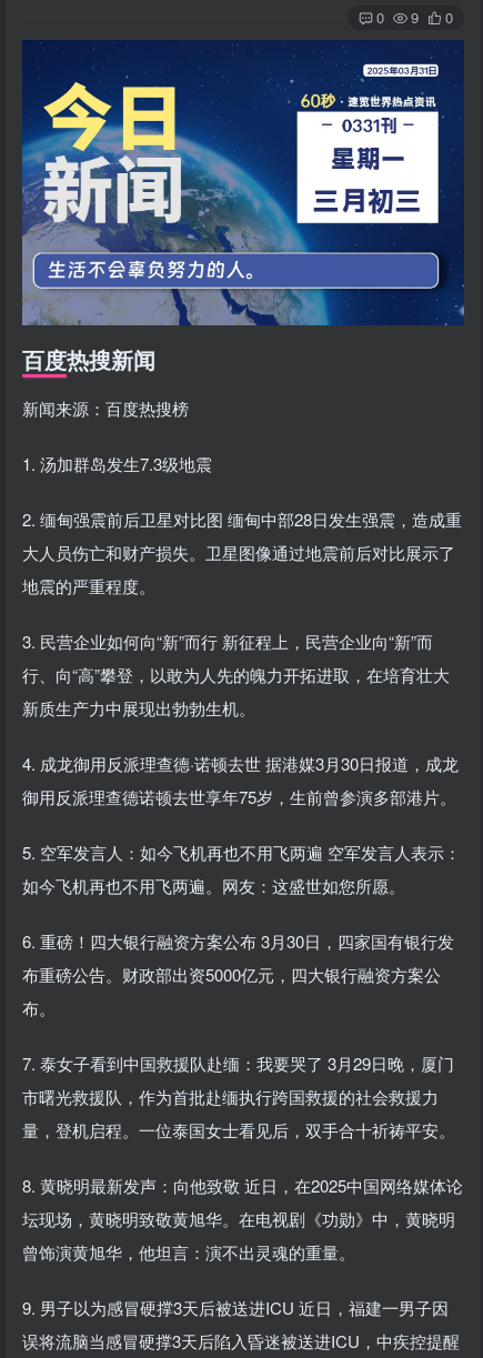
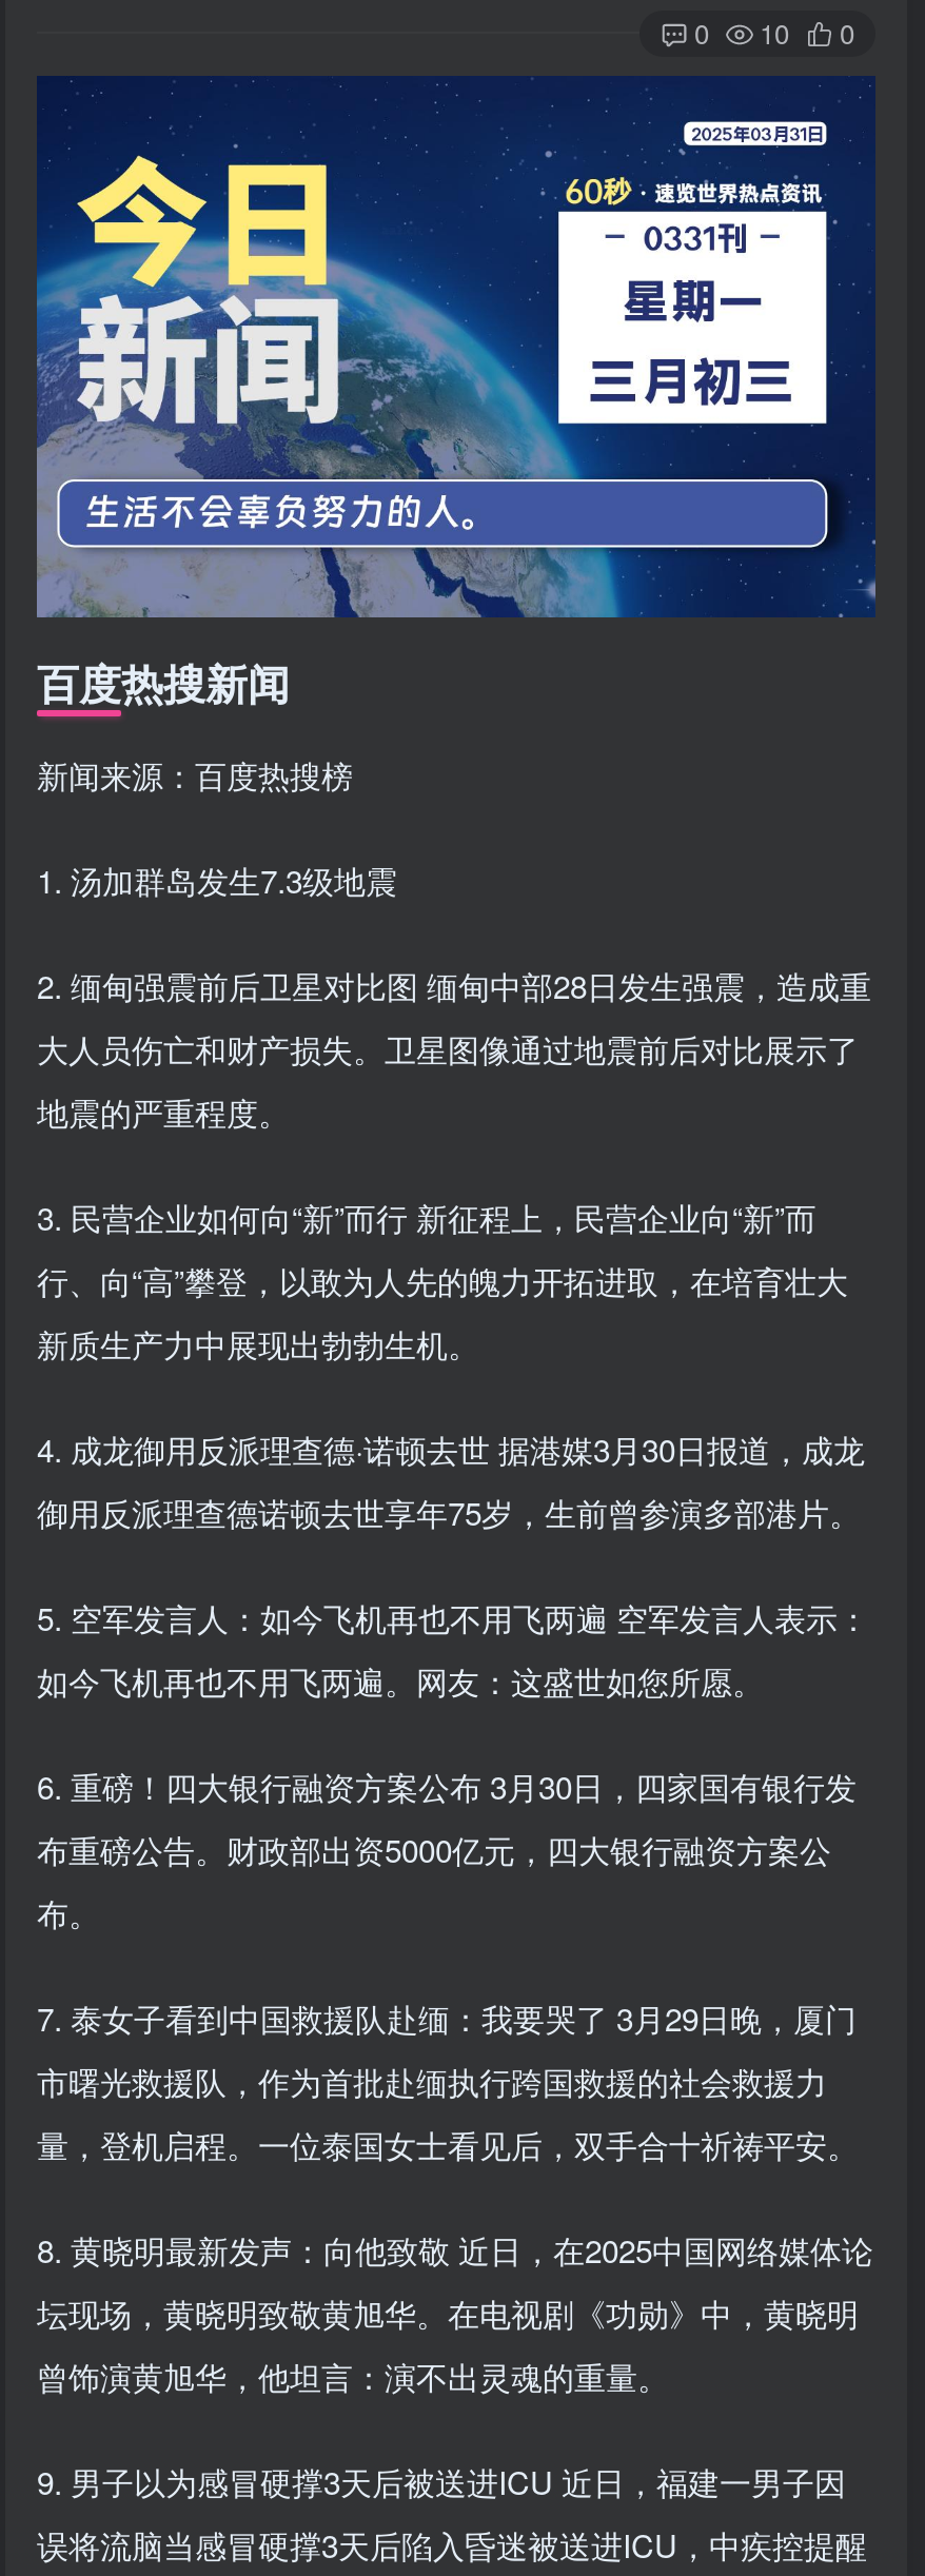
[376,7,453,28] 0 9 0 -> [694,13,854,53] 0 10 0

